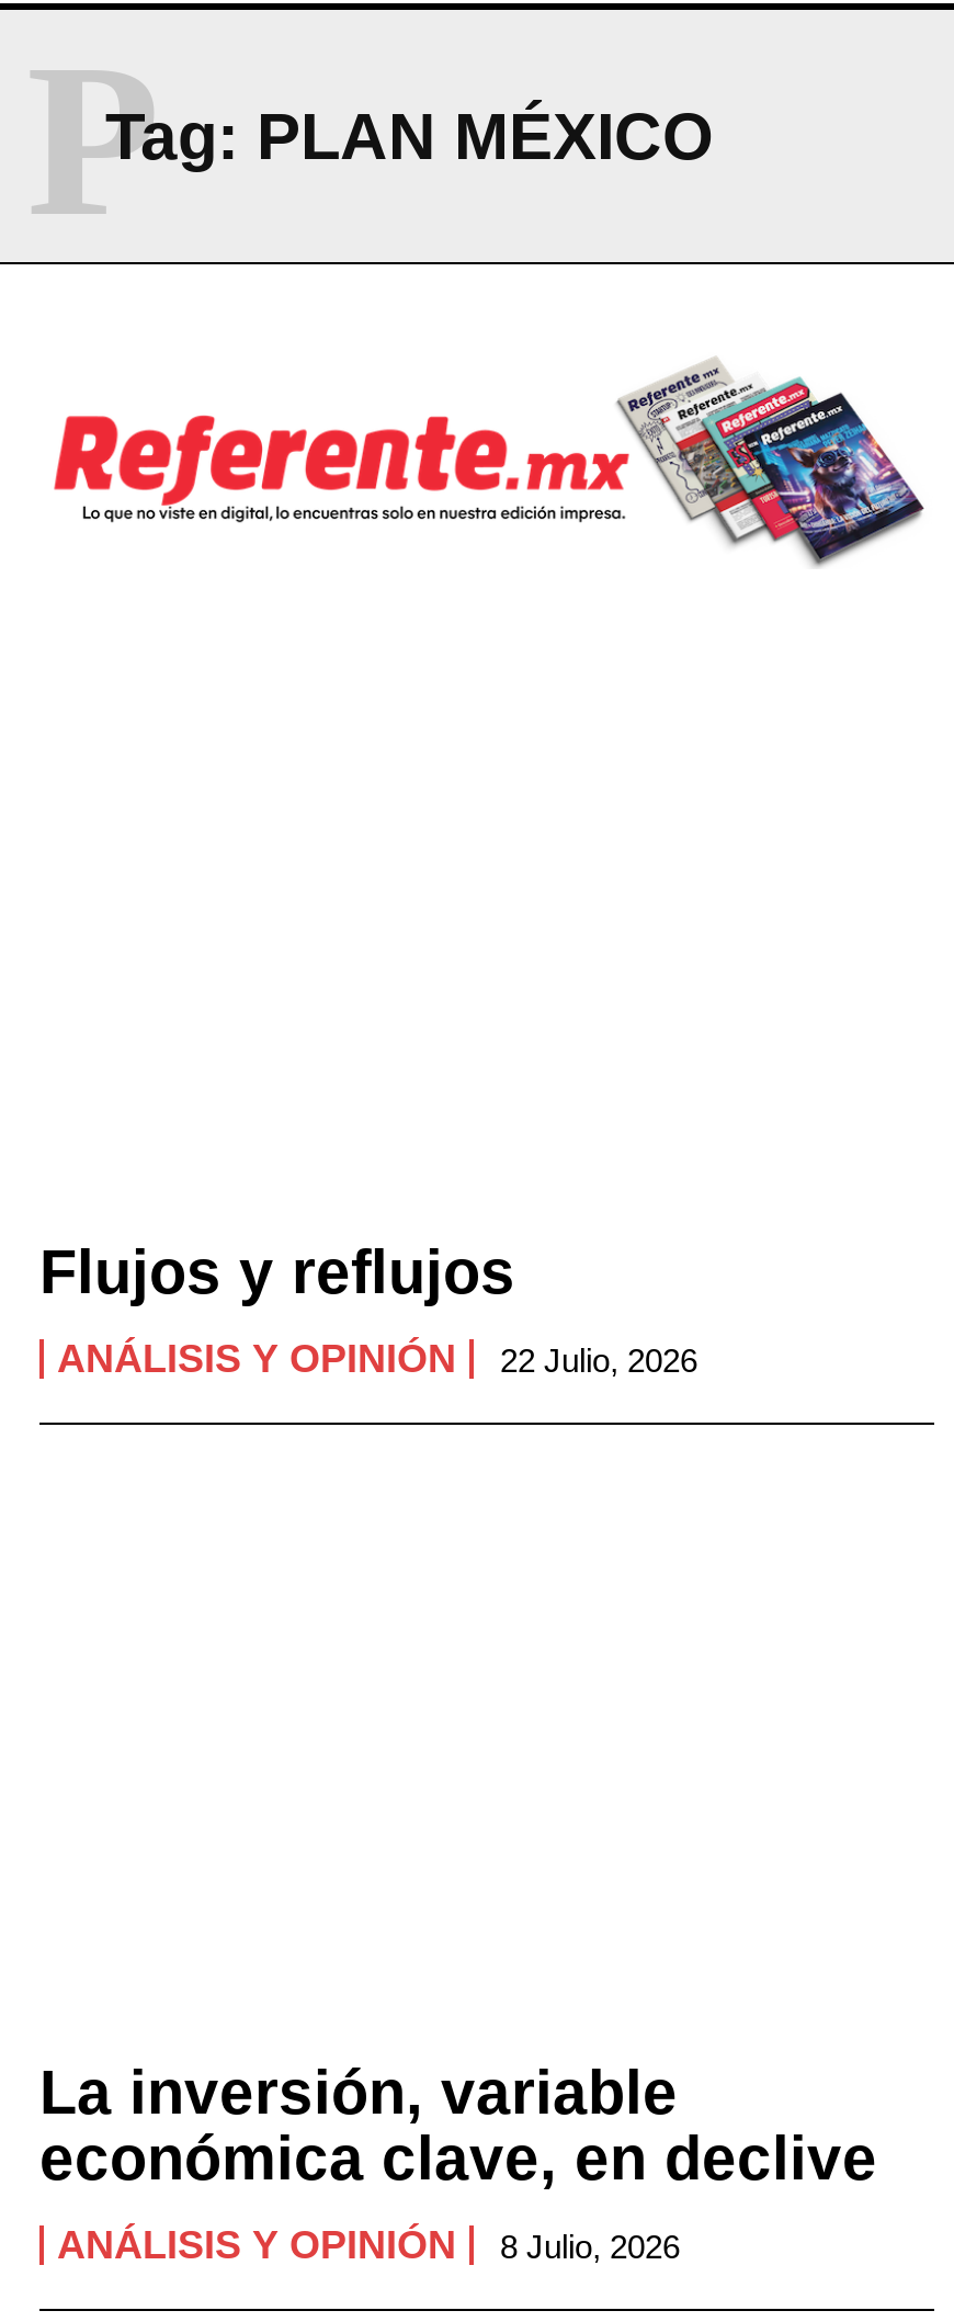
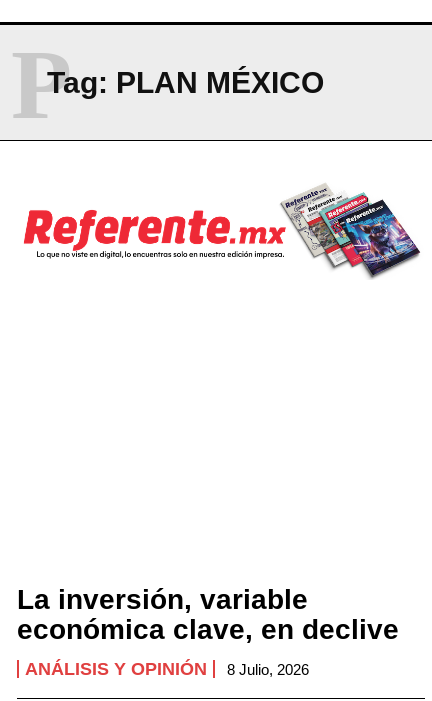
[39,1238,697,1380] Flujos y reflujos | ANÁLISIS Y OPINIÓN | 22 Julio, 2026 -> none

